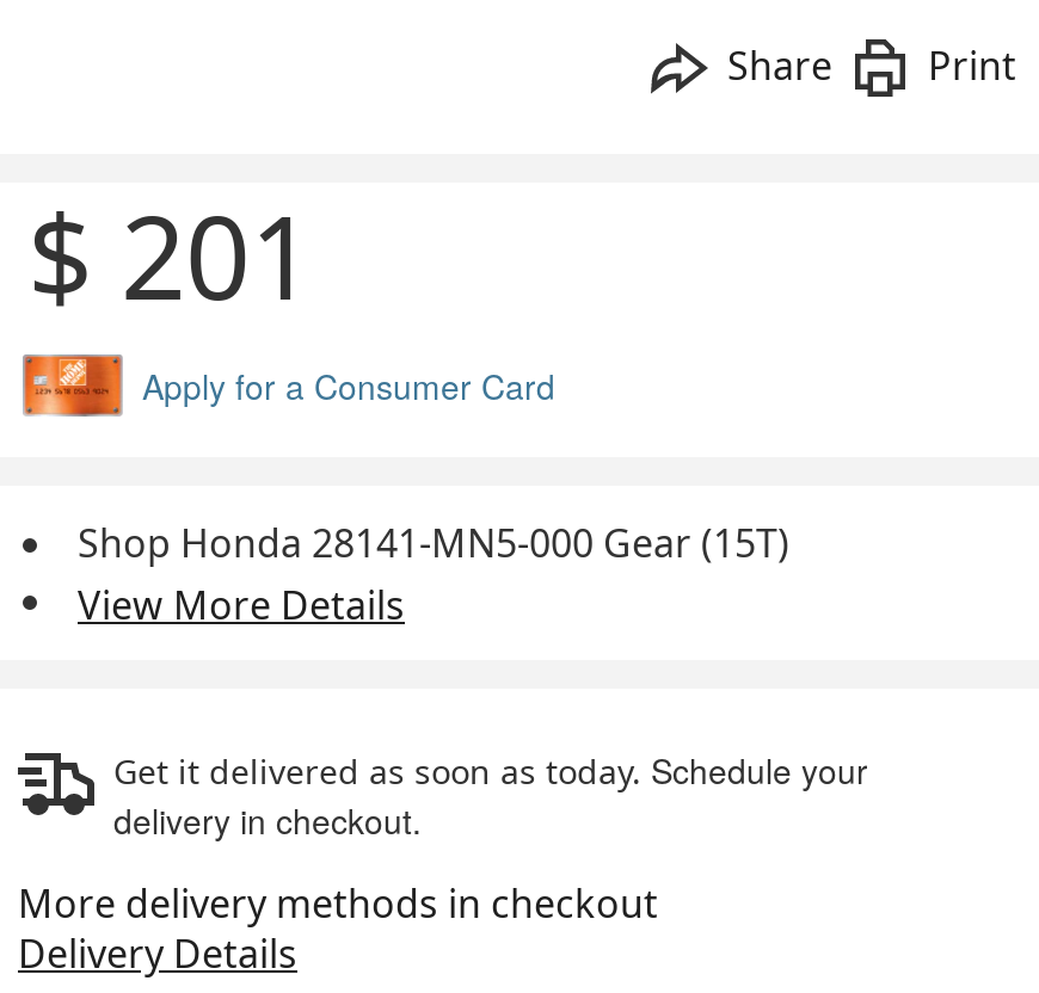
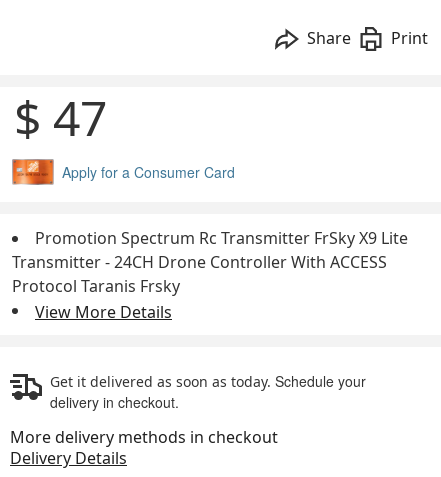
[27,178,314,333] $ 201 -> [14,85,107,150] $ 47
[78,518,789,570] Shop Honda 28141-MN5-000 Gear (15T) -> [12,227,408,297] Promotion Spectrum Rc Transmitter FrSky X9 Lite | Transmitter - 24CH Drone Controller With ACCESS | Protocol Taranis Frsky

